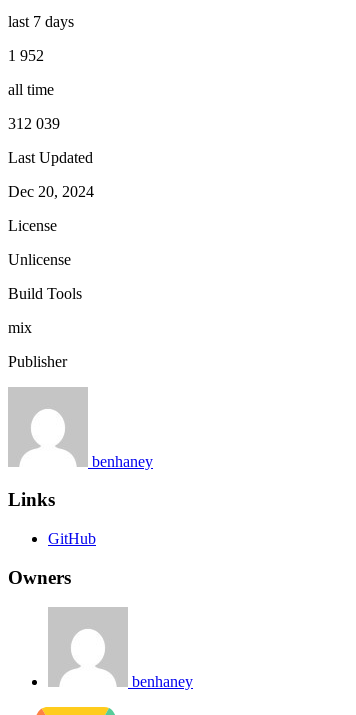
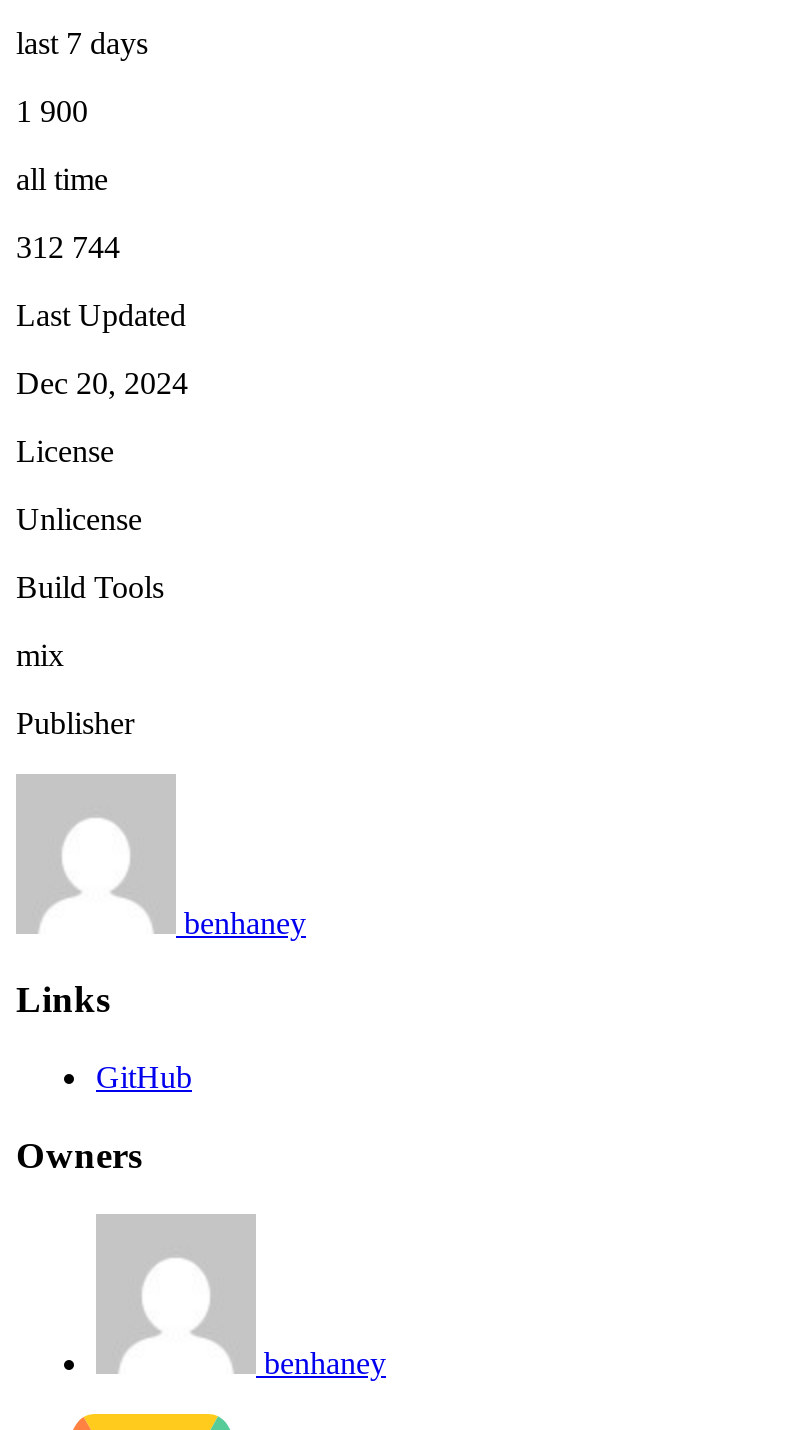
[8,46,44,63] 1 952 -> [16,93,88,127] 1 900
[8,114,60,131] 312 039 -> [16,229,120,263] 312 744

